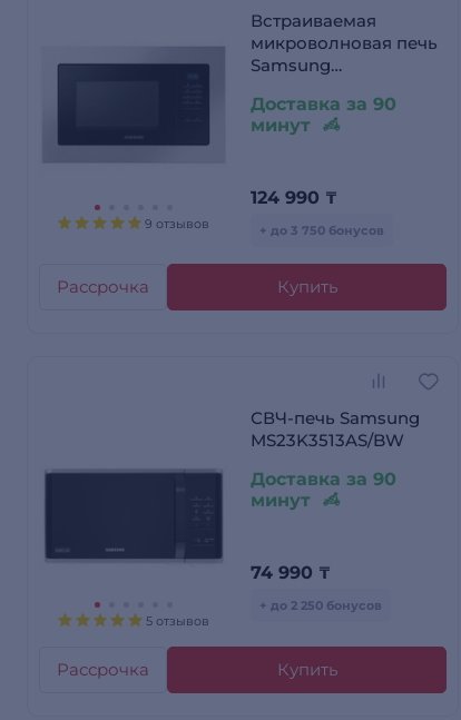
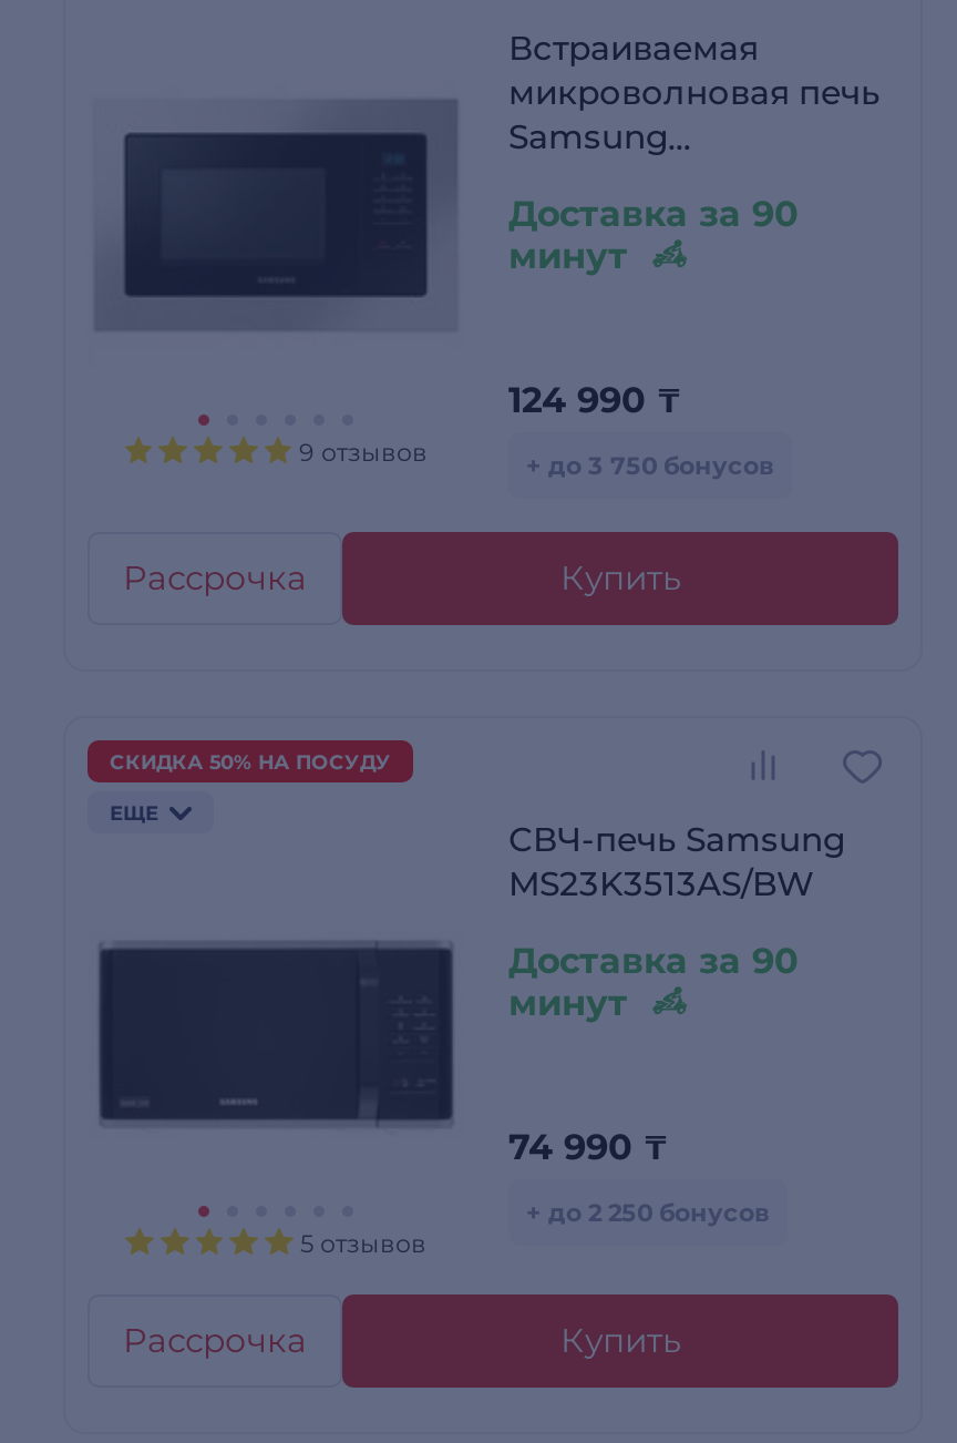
none -> [110,750,391,825] СКИДКА 50% НА ПОСУДУ | ЕЩЕ

